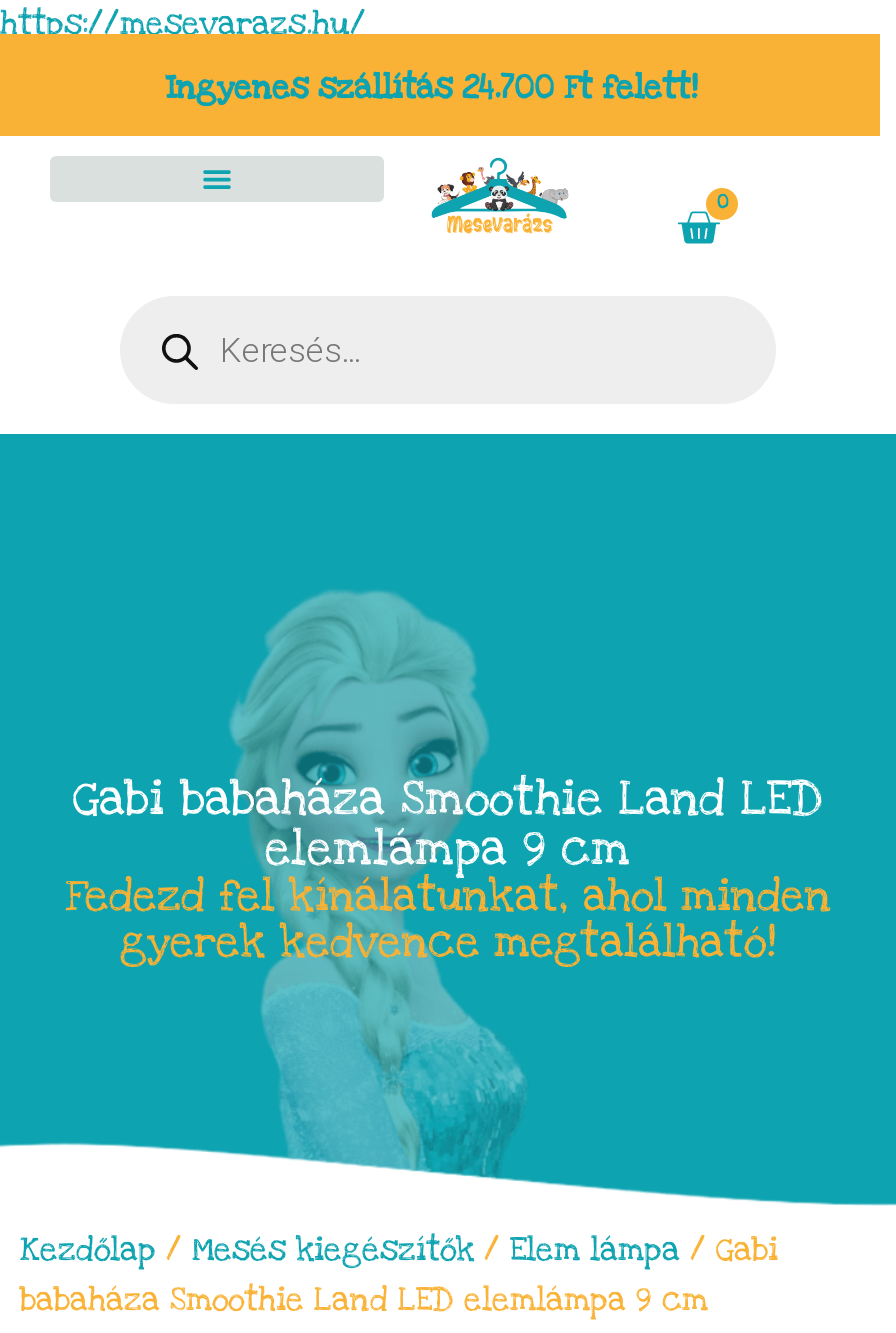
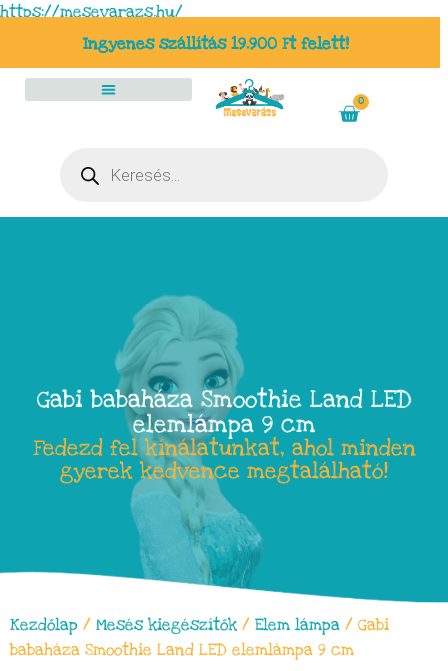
[166,66,698,110] Ingyenes szállítás 24.700 Ft felett! -> [83,33,349,55] Ingyenes szállítás 19.900 Ft felett!

